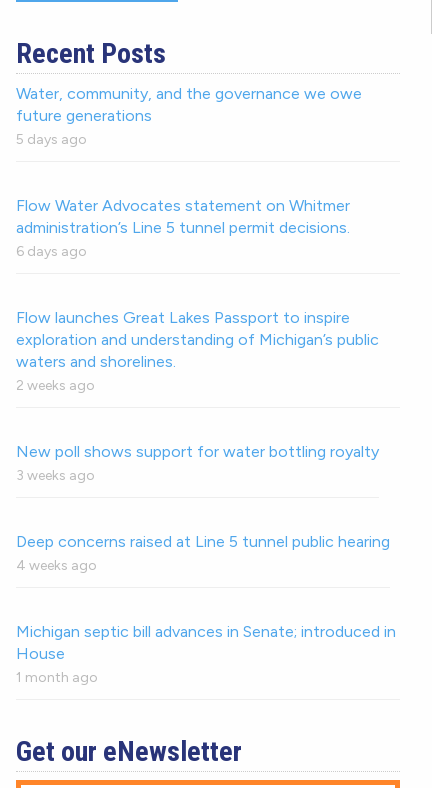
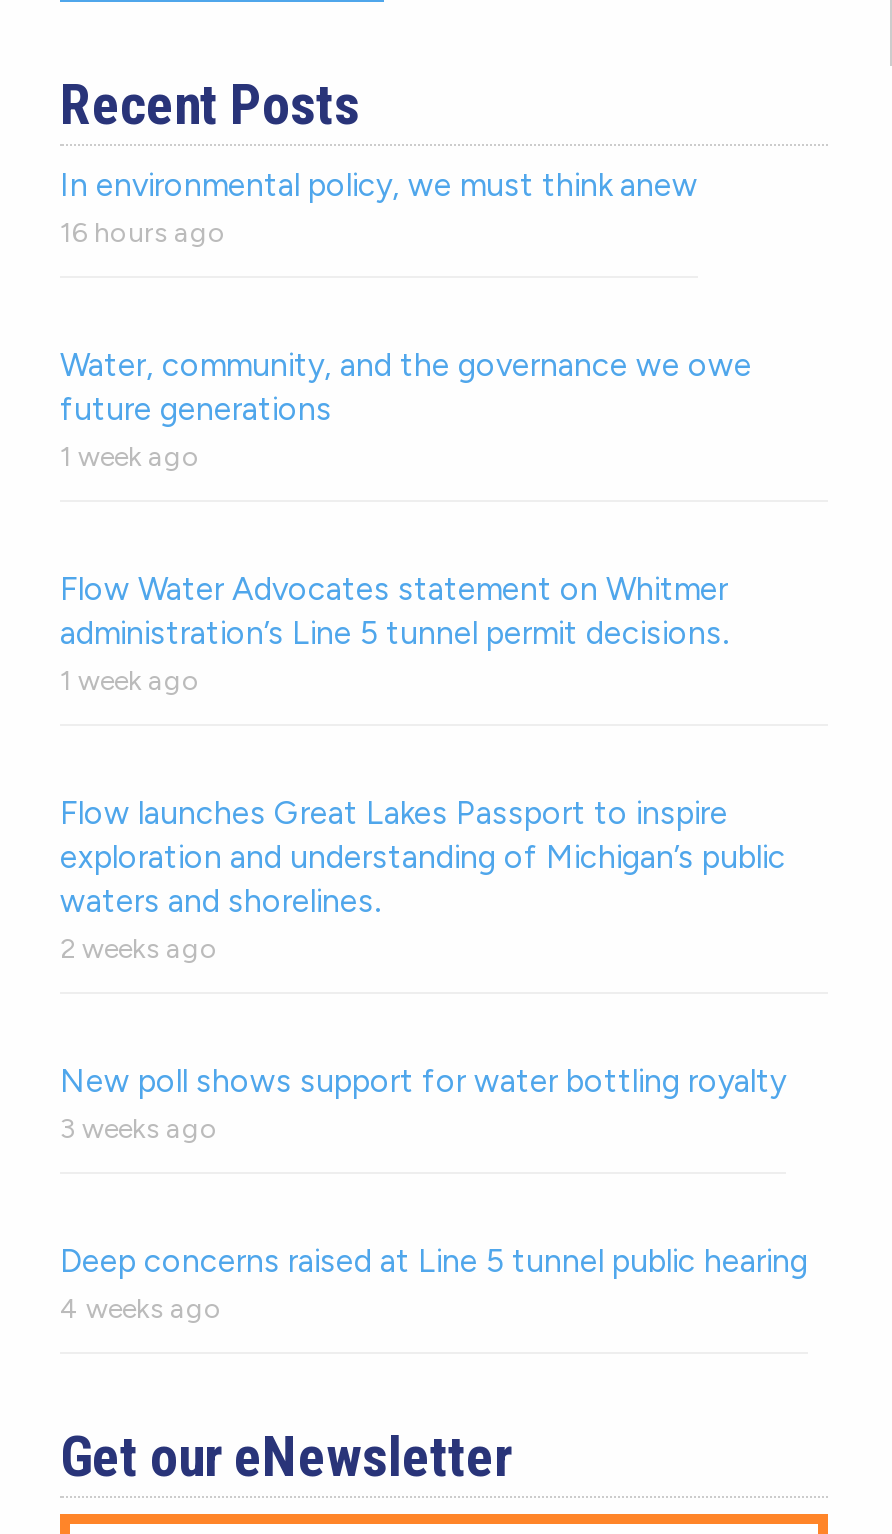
none -> [60,165,698,249] In environmental policy, we must think anew | 16 hours ago
moved [16,84,362,125] -> [60,345,752,427]: Water, community, and the governance we owe | future generations
[16,131,87,148] 5 days ago -> [60,439,200,473] 1 week ago
moved [16,196,350,237] -> [60,569,728,651]: Flow Water Advocates statement on Whitmer | administration’s Line 5 tunnel permit decisions.
[16,243,87,260] 6 days ago -> [60,663,200,697] 1 week ago
moved [16,308,390,574] -> [60,793,808,1325]: Flow launches Great Lakes Passport to inspire | exploration and understanding of Michigan’s public | waters and shorelines. | 2 weeks ago | New poll shows support for water bottling royalty | 3 weeks ago | Deep concerns raised at Line 5 tunnel public hearing | 4 weeks ago
[16,622,396,686] Michigan septic bill advances in Senate; introduced in | House | 1 month ago -> none

